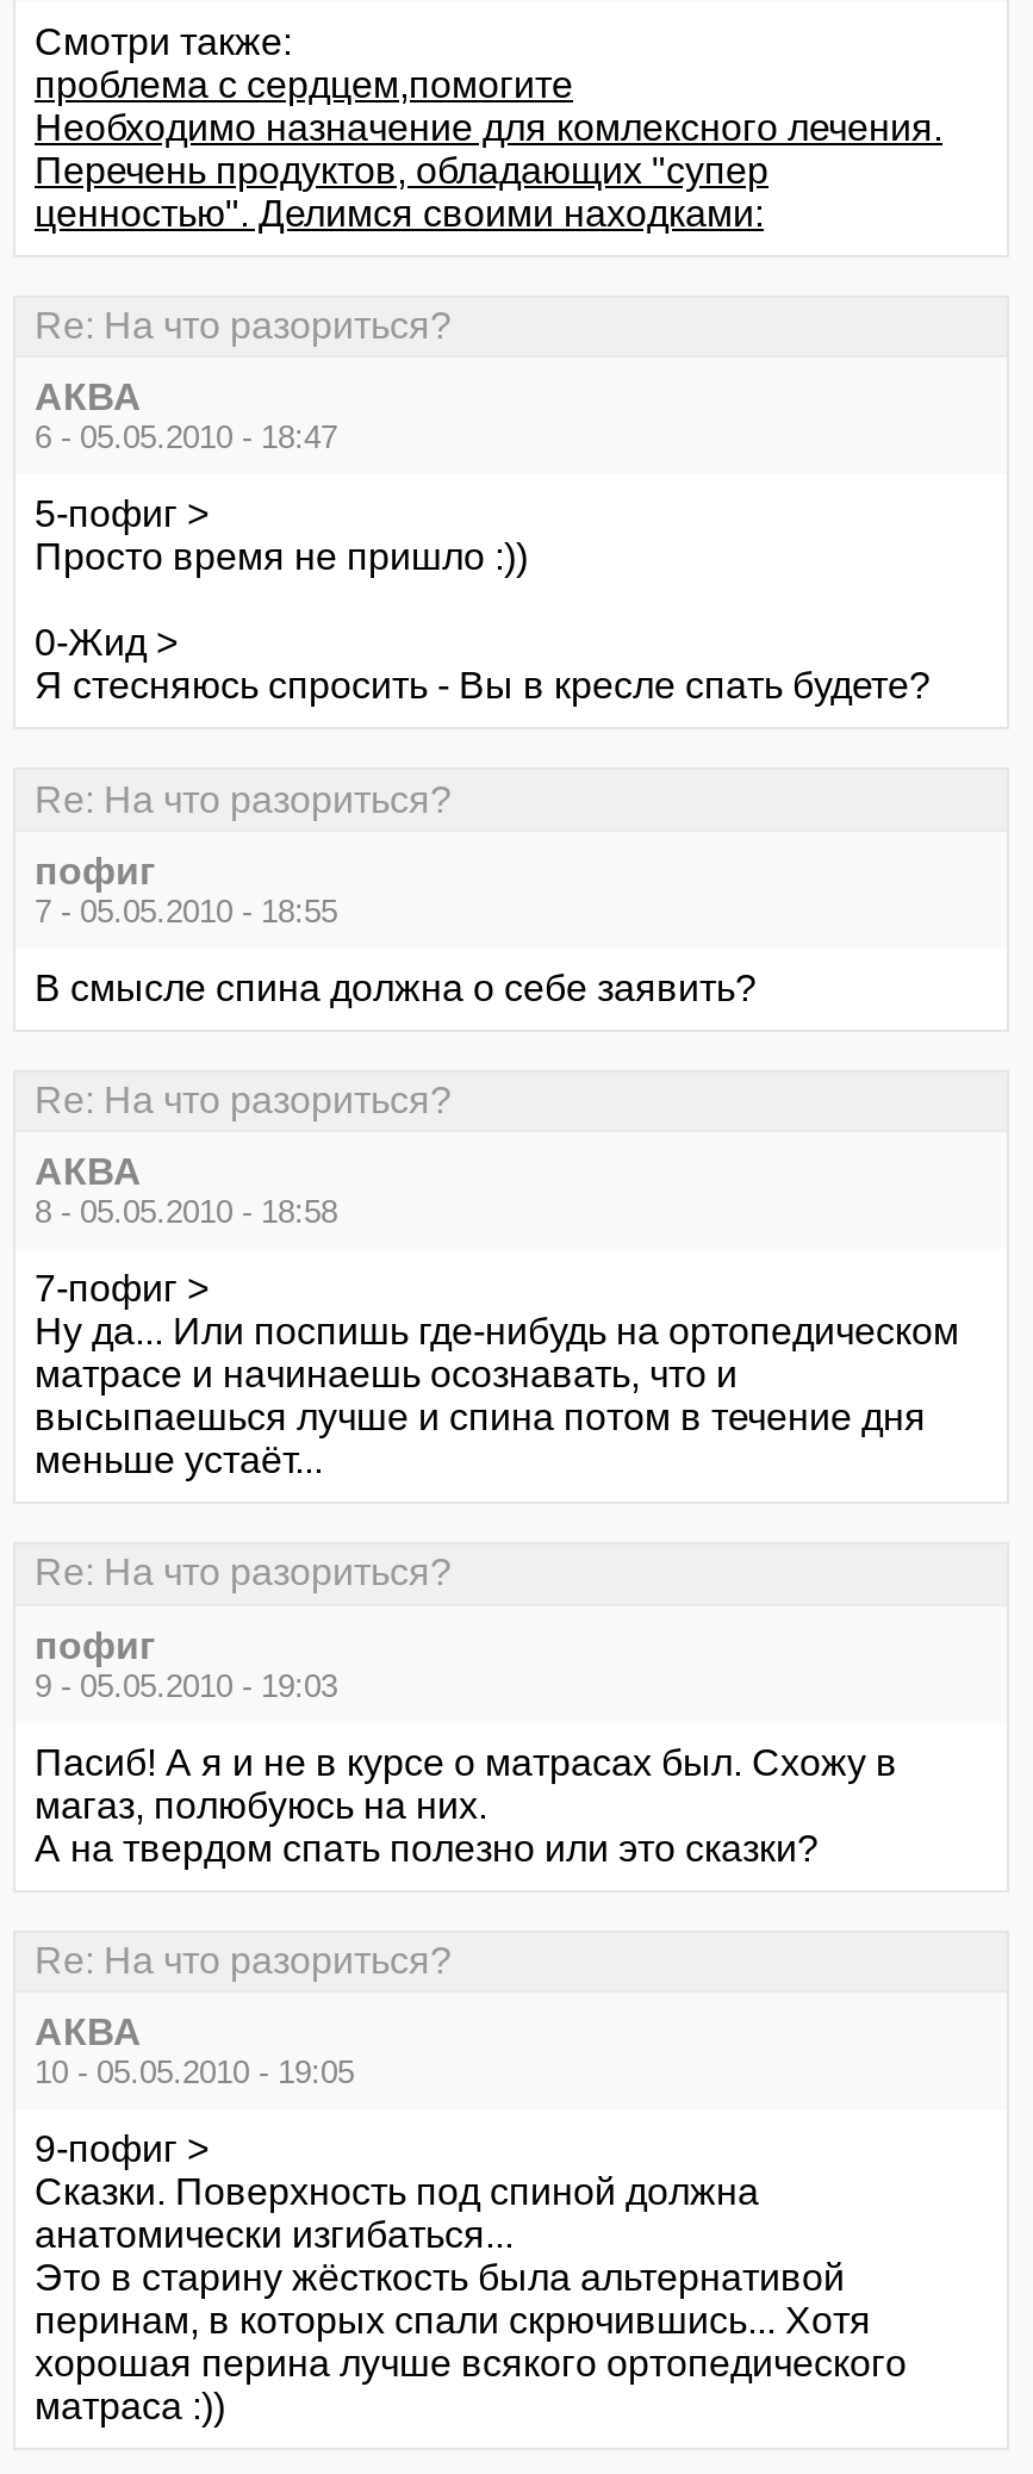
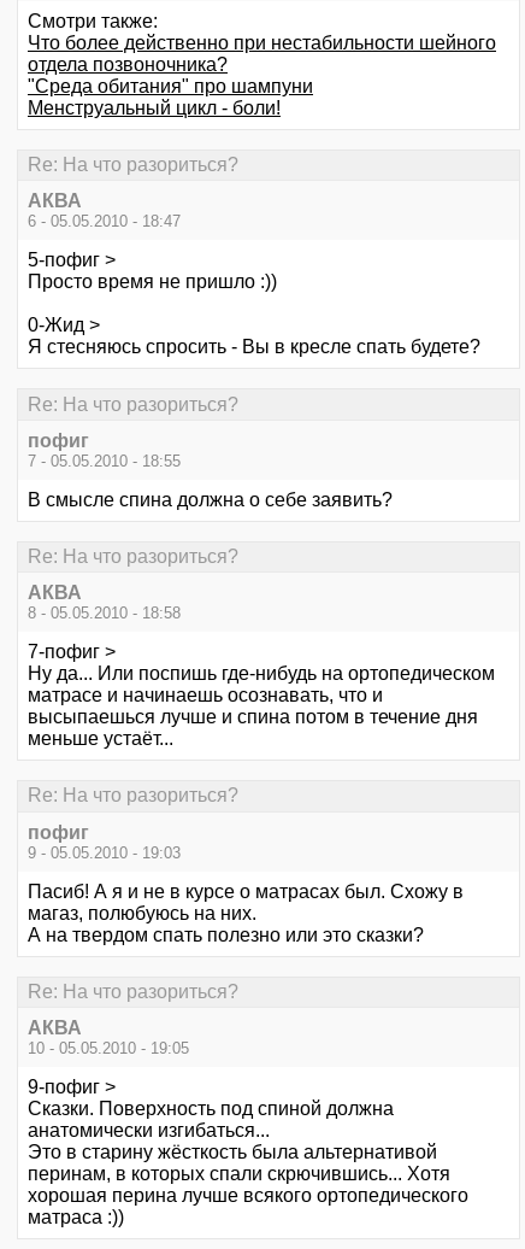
[35,64,942,234] проблема с сердцем,помогите | Необходимо назначение для комлексного лечения. | Перечень продуктов, обладающих "супер | ценностью". Делимся своими находками: -> [28,33,496,118] Что более действенно при нестабильности шейного | отдела позвоночника? | "Среда обитания" про шампуни | Менструальный цикл - боли!

